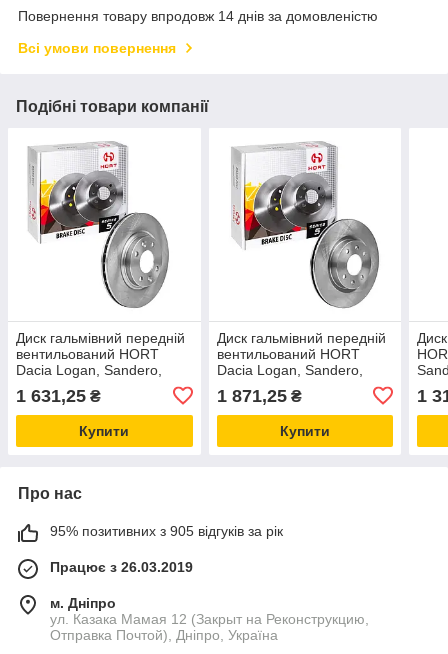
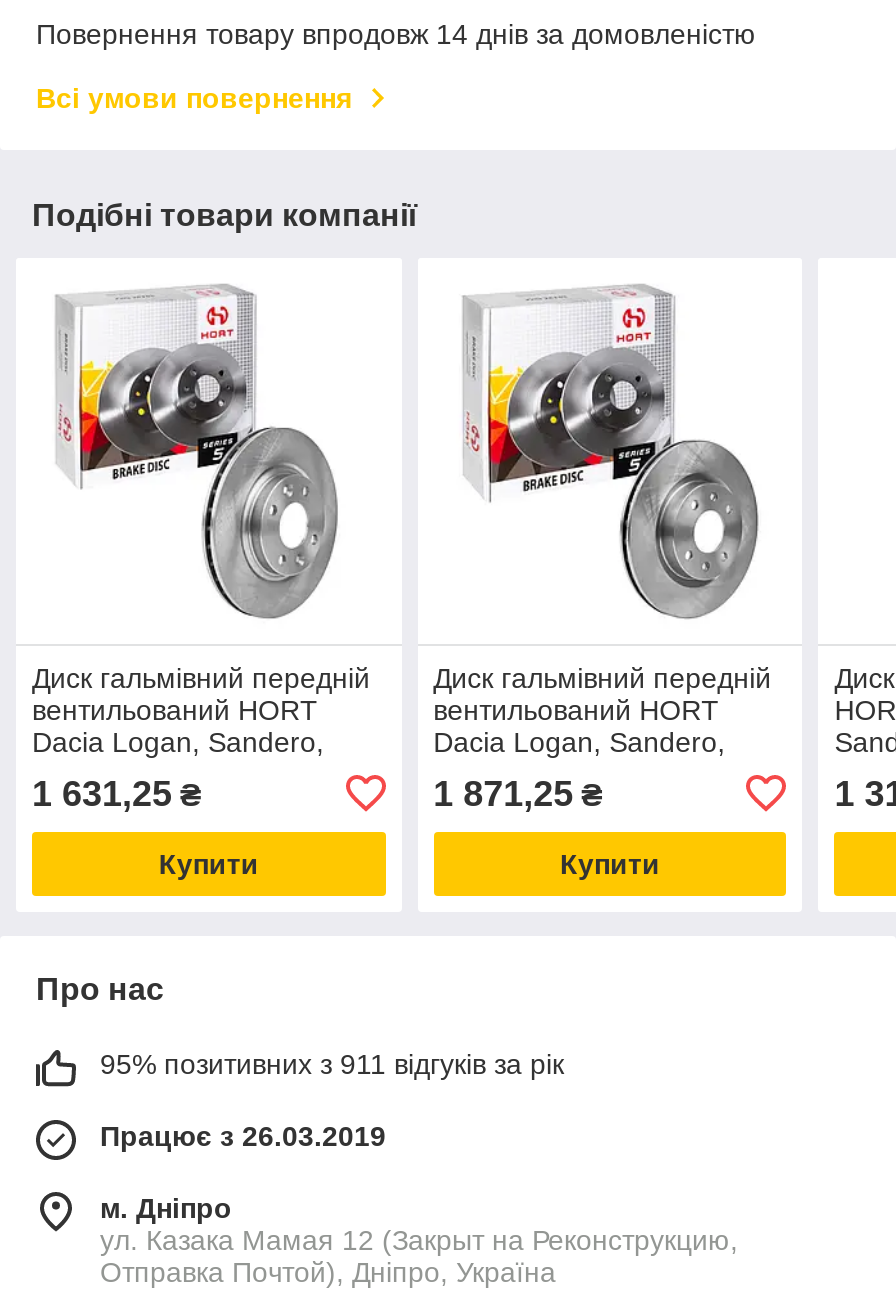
[50,523,283,539] 95% позитивних з 905 відгуків за рік -> [100,1048,564,1080] 95% позитивних з 911 відгуків за рік

